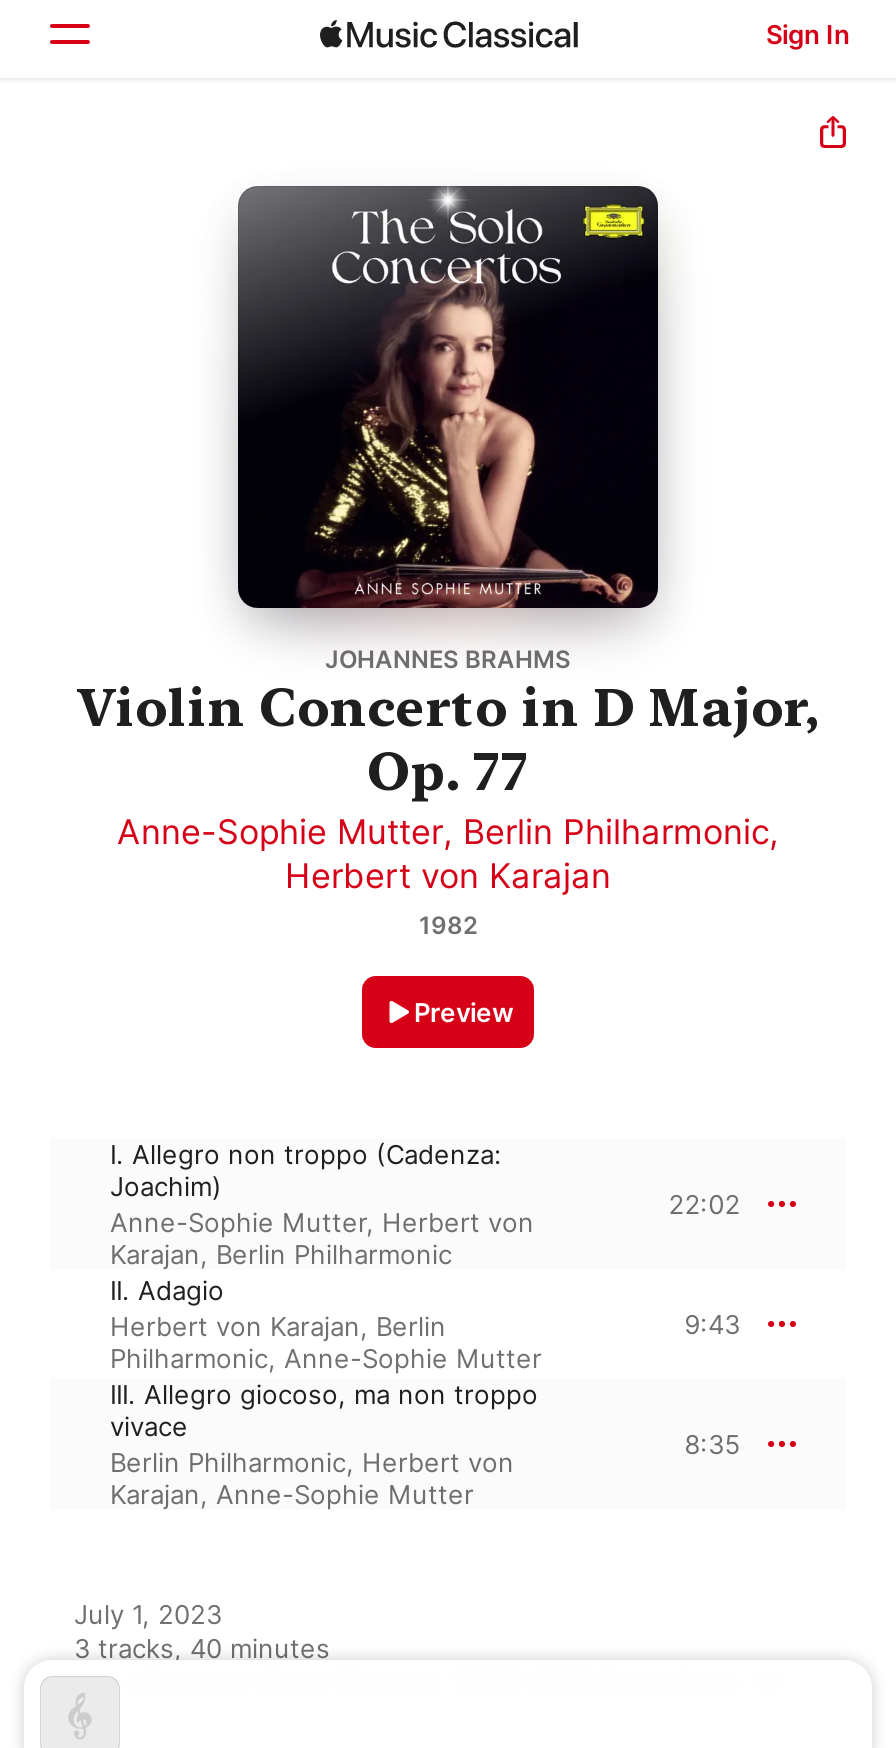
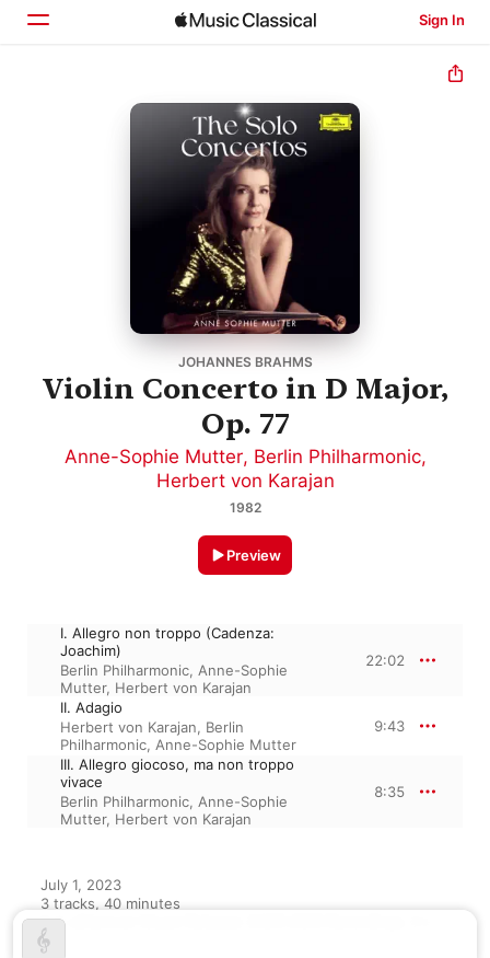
[110,1206,534,1270] Anne-Sophie Mutter, Herbert von | Karajan, Berlin Philharmonic -> [60,661,288,696] Berlin Philharmonic, Anne-Sophie | Mutter, Herbert von Karajan
[110,1446,514,1510] Berlin Philharmonic, Herbert von | Karajan, Anne-Sophie Mutter -> [60,793,288,828] Berlin Philharmonic, Anne-Sophie | Mutter, Herbert von Karajan

